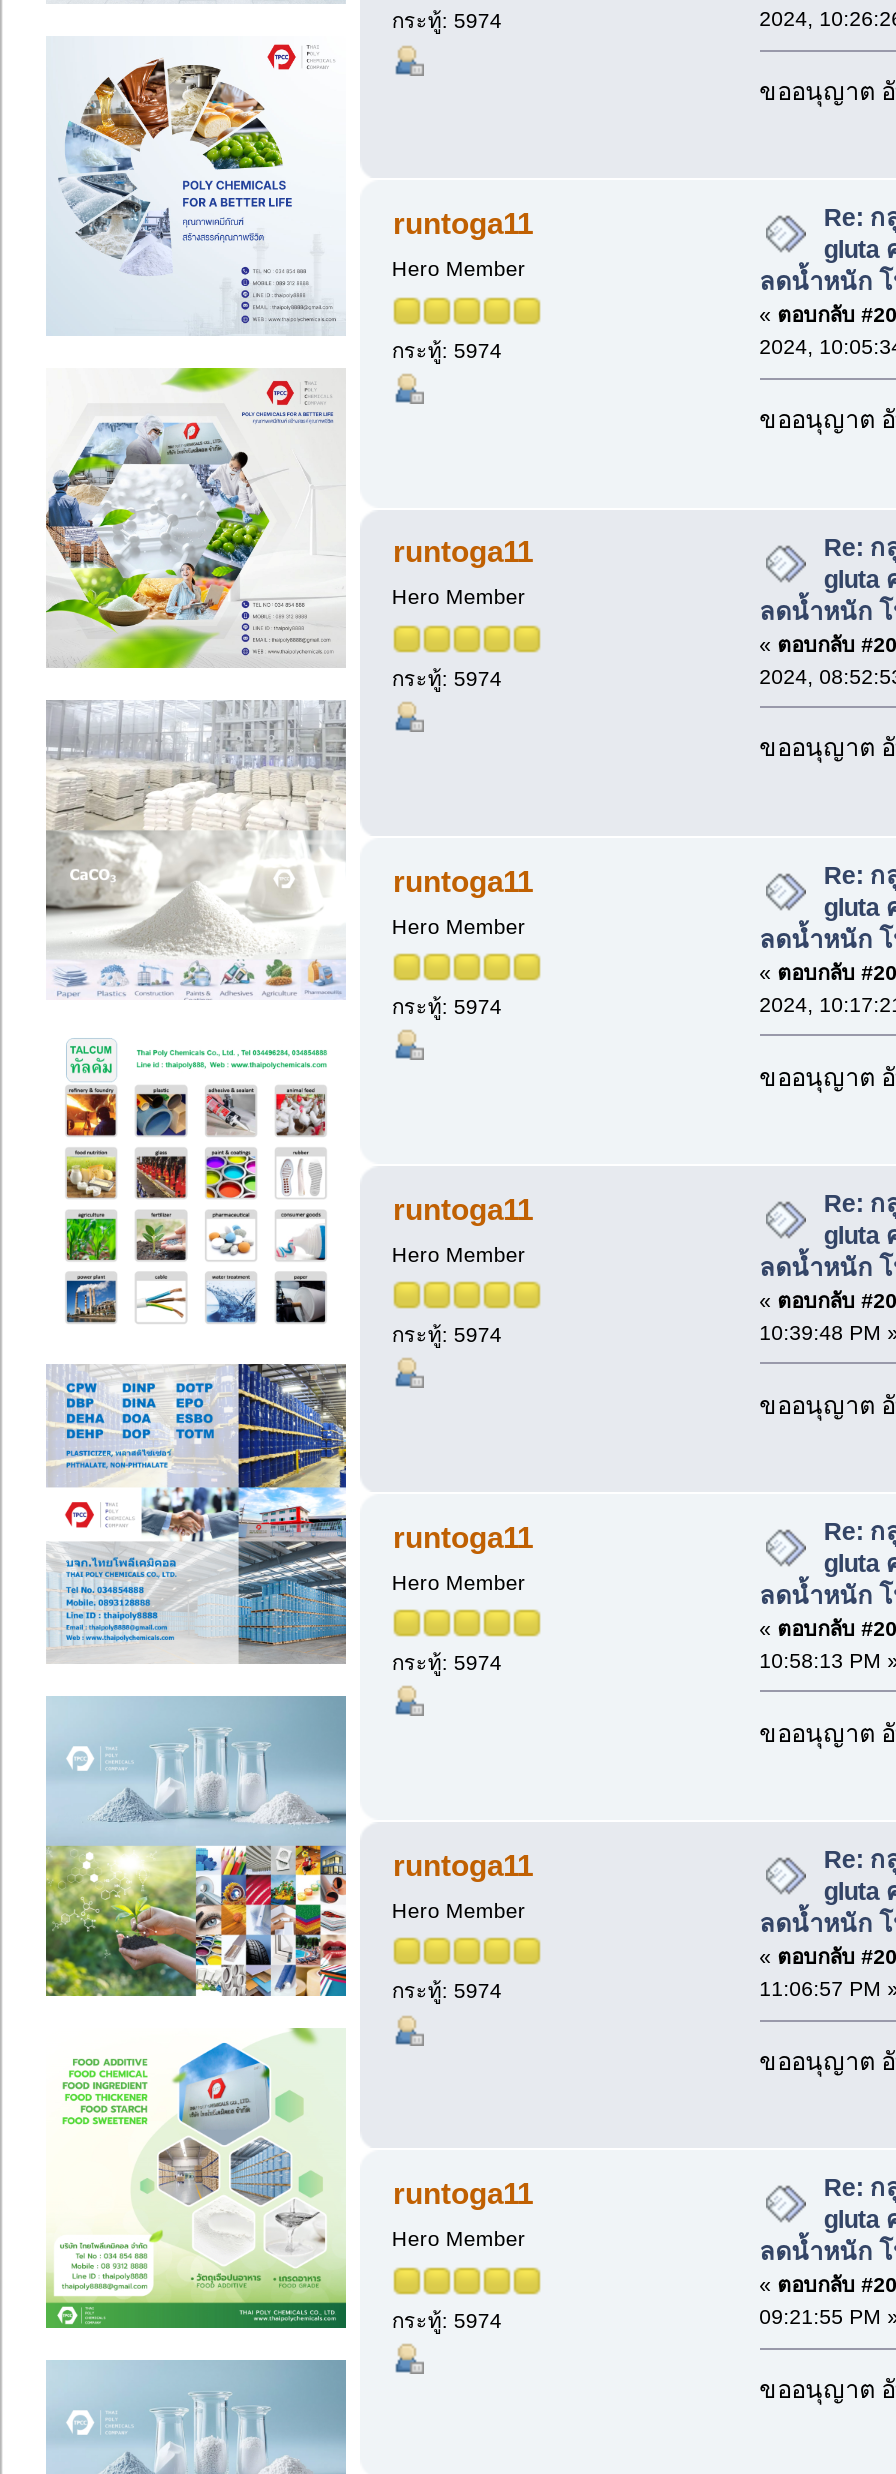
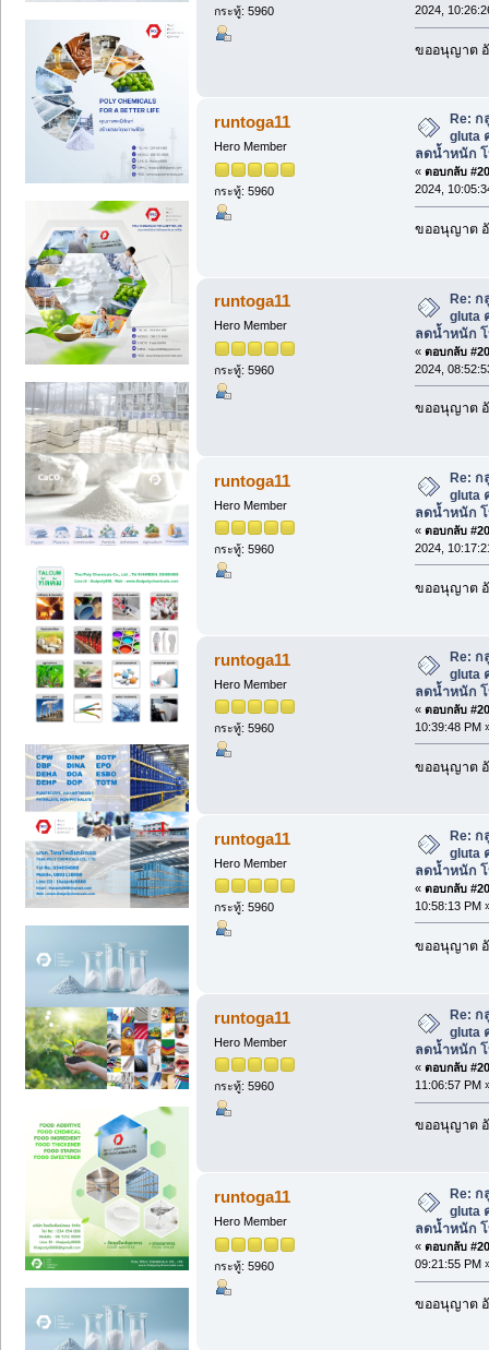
[392,9,502,33] กระทู้: 5974 -> [214,5,274,18] กระทู้: 5960
[392,337,502,361] กระทู้: 5974 -> [214,184,274,197] กระทู้: 5960
[392,666,502,690] กระทู้: 5974 -> [214,363,274,376] กระทู้: 5960
[392,994,502,1018] กระทู้: 5974 -> [214,542,274,555] กระทู้: 5960
[392,1322,502,1346] กระทู้: 5974 -> [214,721,274,735] กระทู้: 5960
[392,1651,502,1675] กระทู้: 5974 -> [214,901,274,914] กระทู้: 5960
[392,1979,502,2003] กระทู้: 5974 -> [214,1080,274,1093] กระทู้: 5960
[392,2307,502,2331] กระทู้: 5974 -> [214,1259,274,1272] กระทู้: 5960

